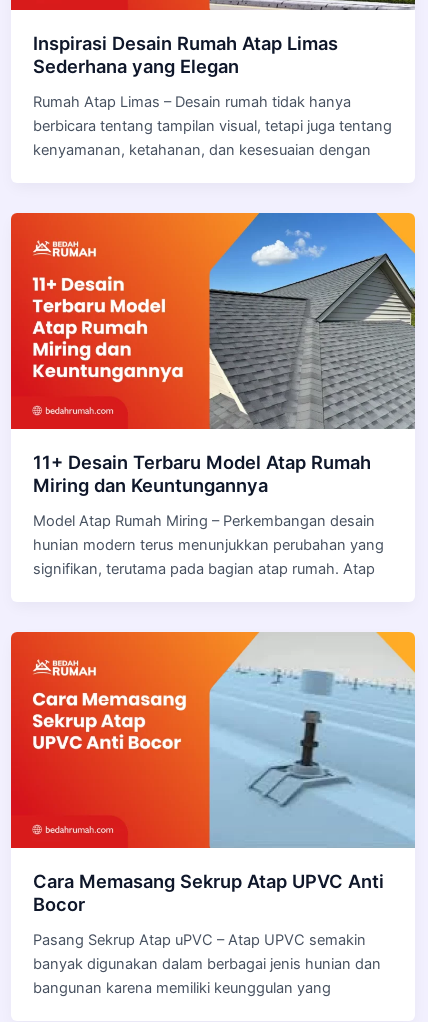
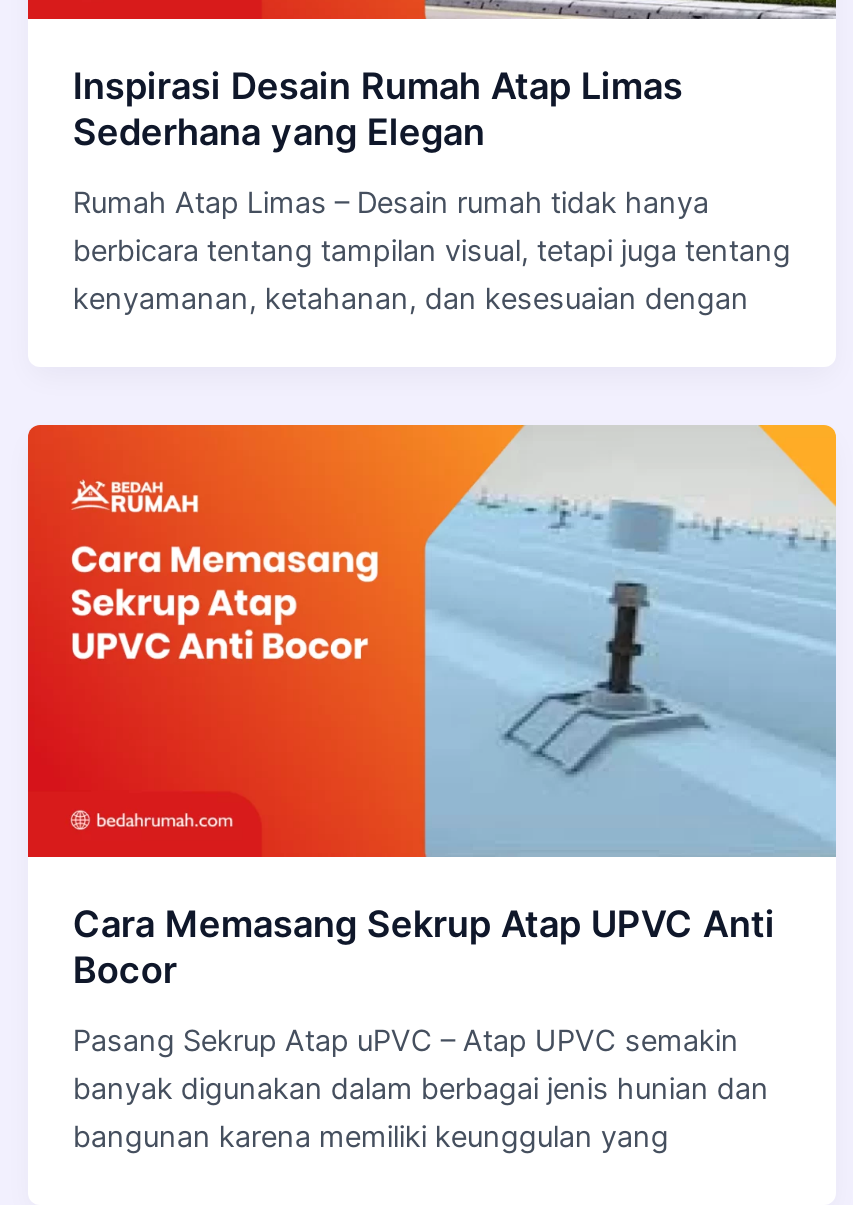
[18,212,415,577] [image] | 11+ Desain Terbaru Model Atap Rumah | Miring dan Keuntungannya | Model Atap Rumah Miring – Perkembangan desain | hunian modern terus menunjukkan perubahan yang | signifikan, terutama pada bagian atap rumah. Atap -> none

